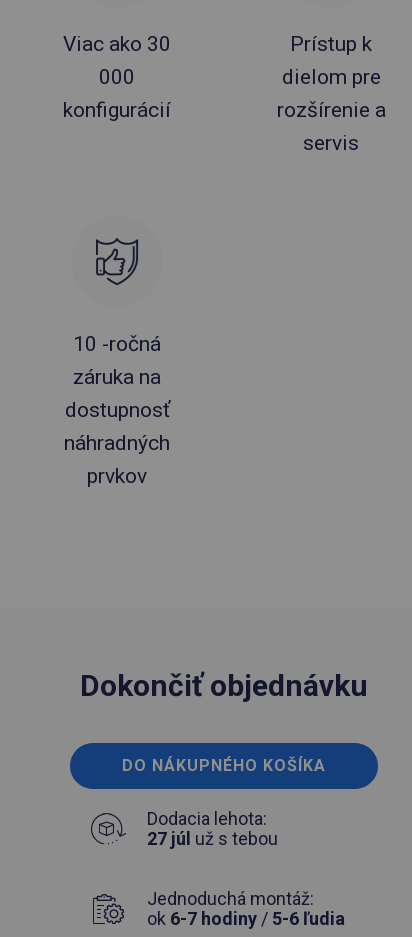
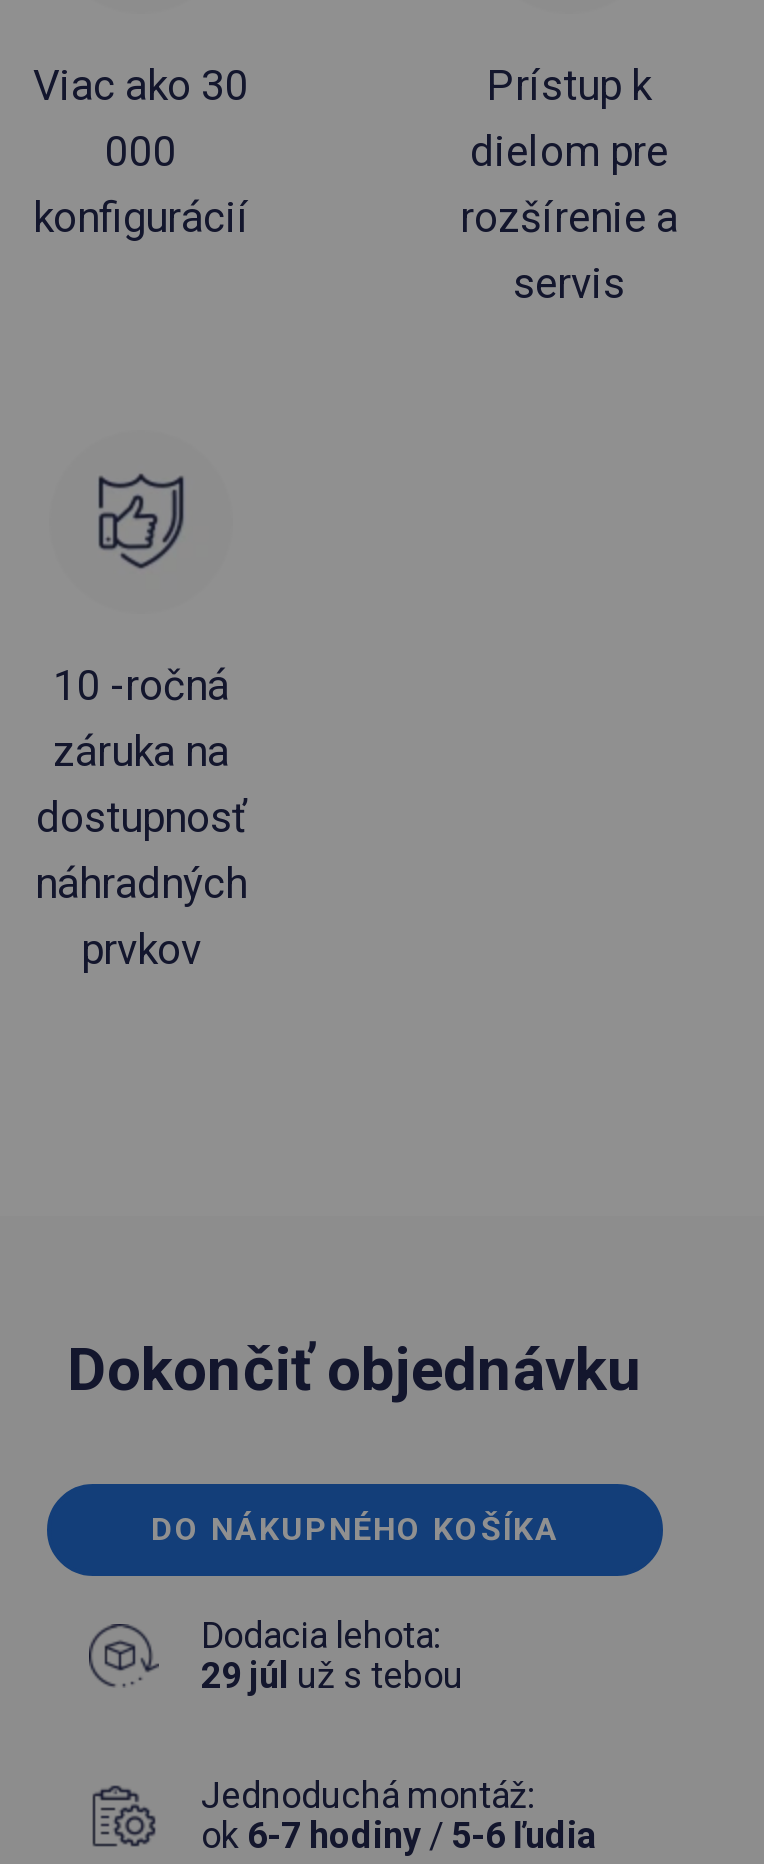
[147,828,278,849] 27 júl už s tebou -> [201,1653,463,1695] 29 júl už s tebou

